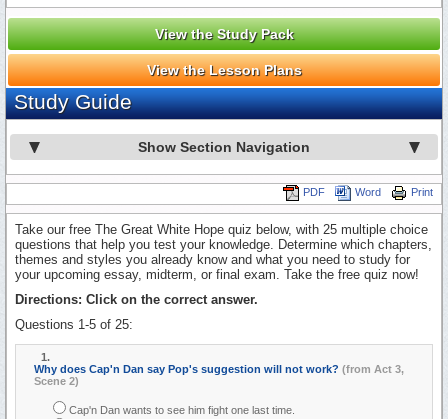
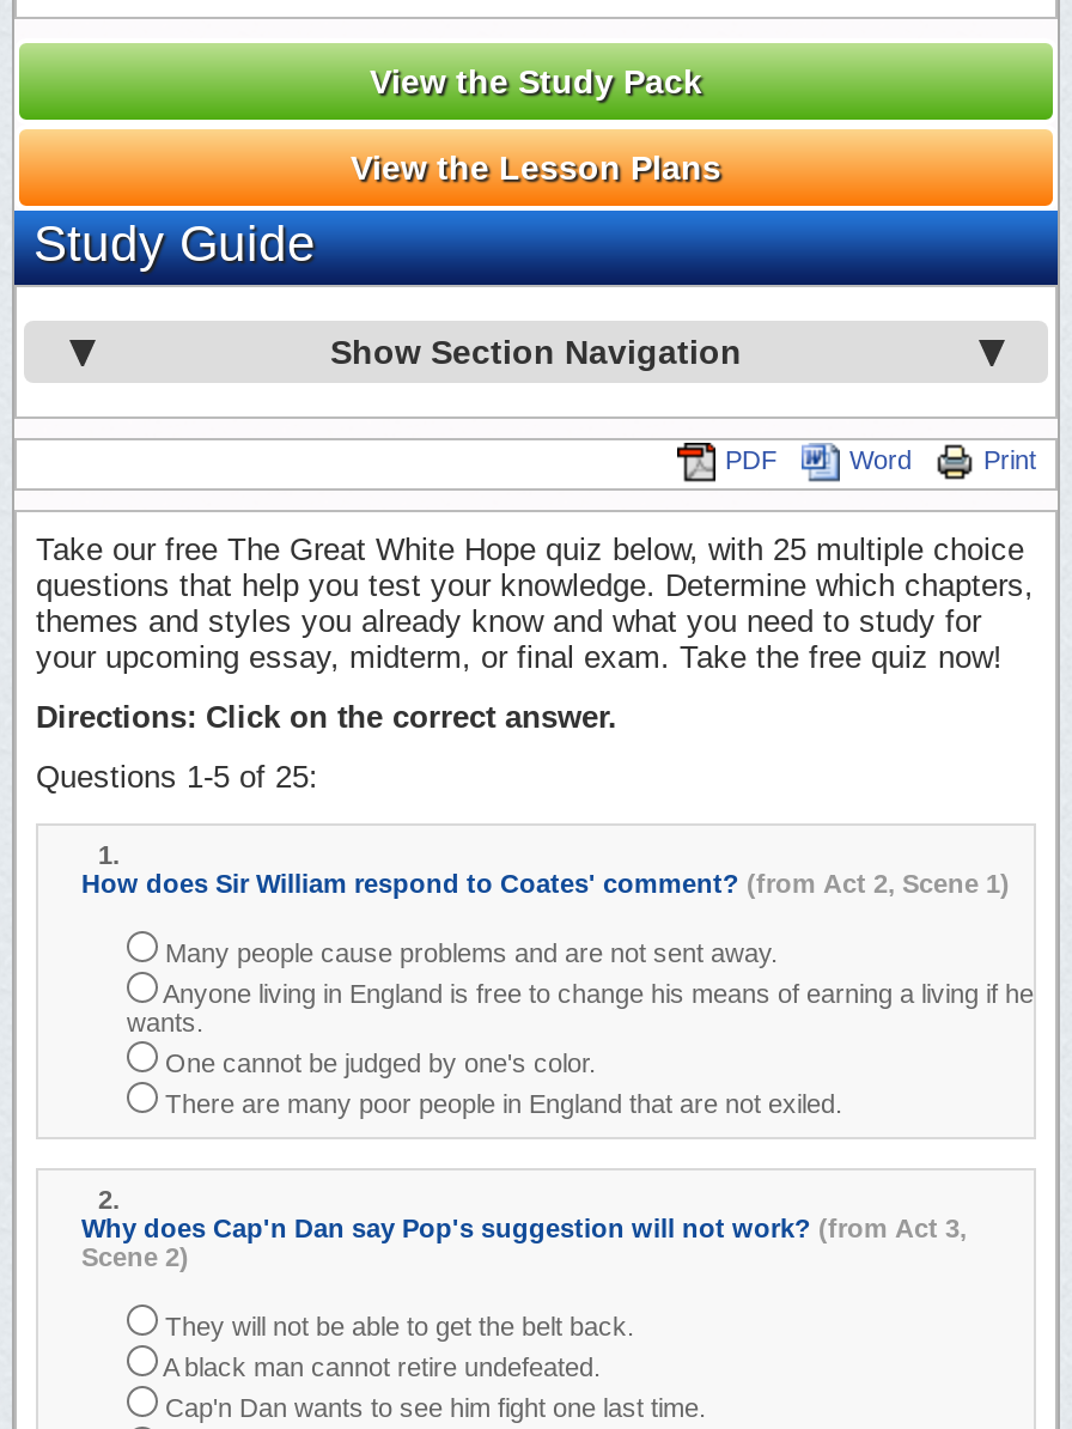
none -> [81,869,1034,1213] How does Sir William respond to Coates' comment? (from Act 2, Scene 1) | Many people cause problems and are not sent away. | Anyone living in England is free to change his means of earning a living if he | wants. | One cannot be judged by one's color. | There are many poor people in England that are not exiled. | 2.
none -> [158,1311,634,1381] They will not be able to get the belt back. | A black man cannot retire undefeated.

